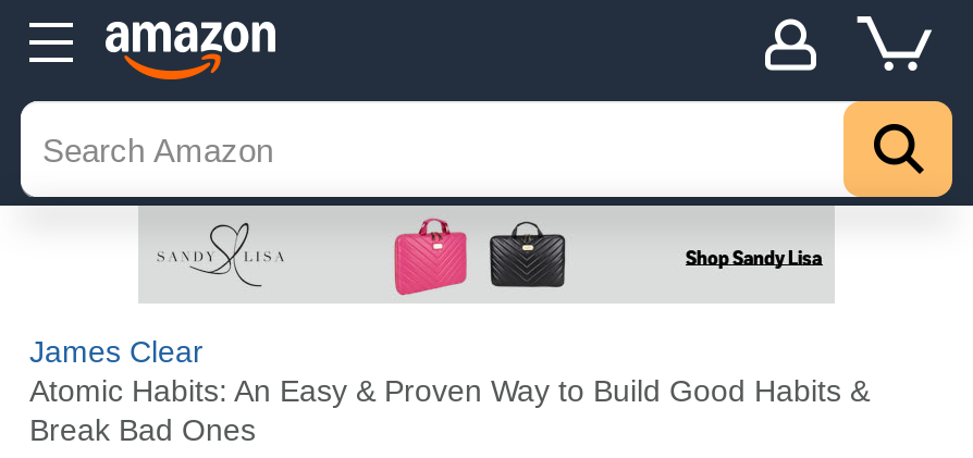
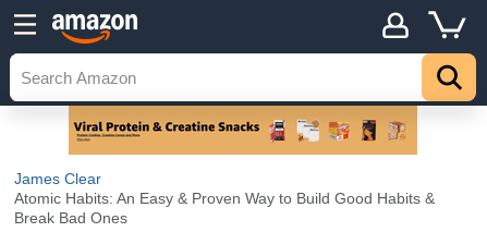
[140,203,833,301] [image] -> [69,105,417,155] [image]

